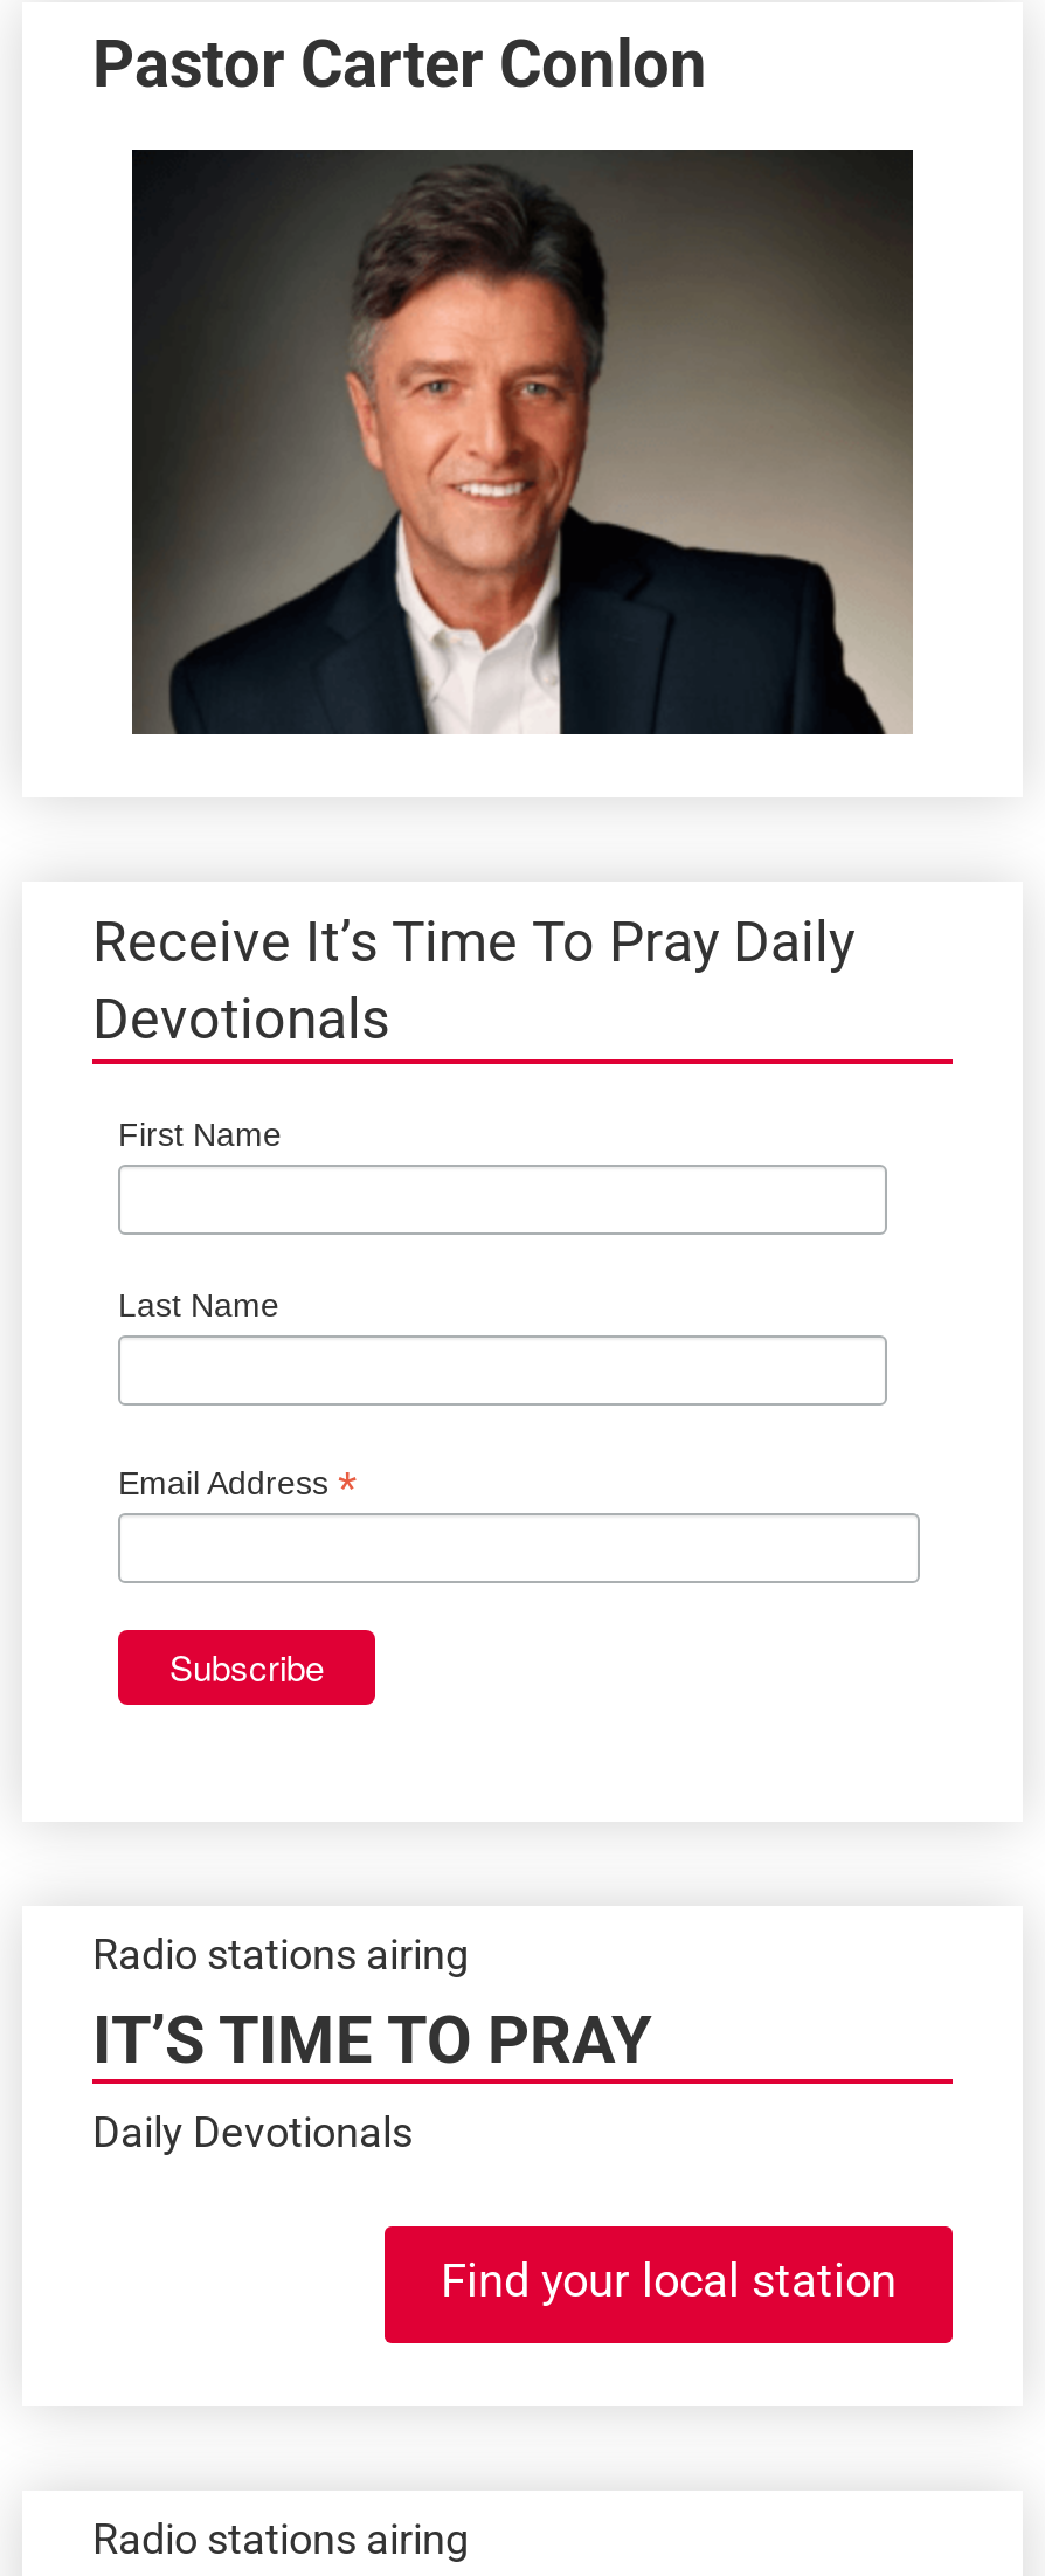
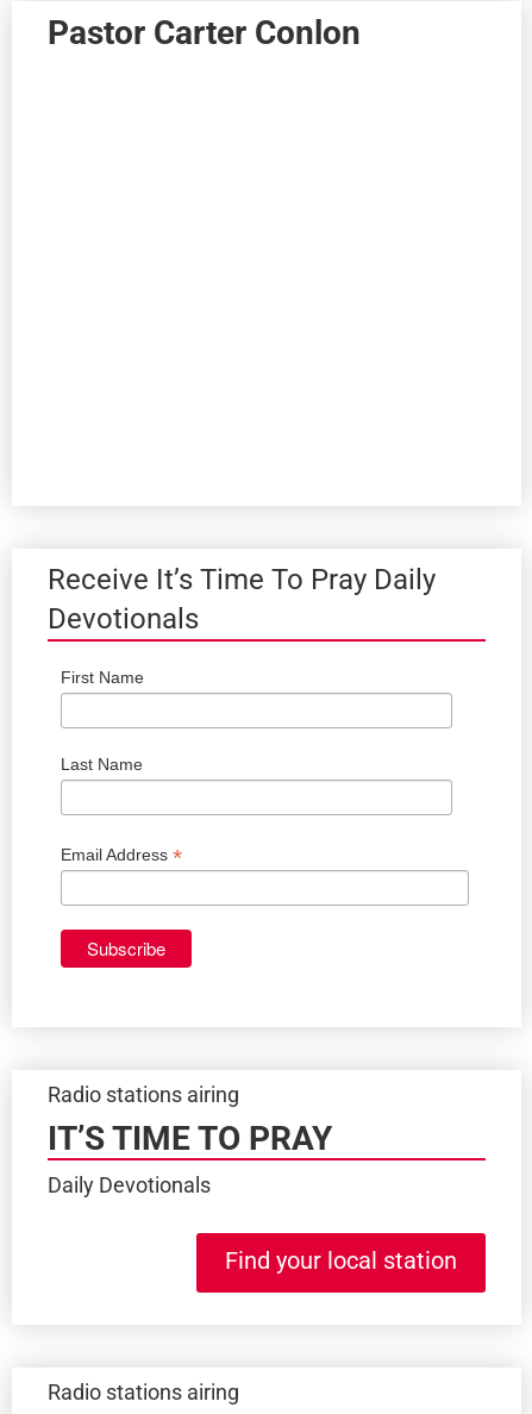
[130,147,915,737] [image] -> none

